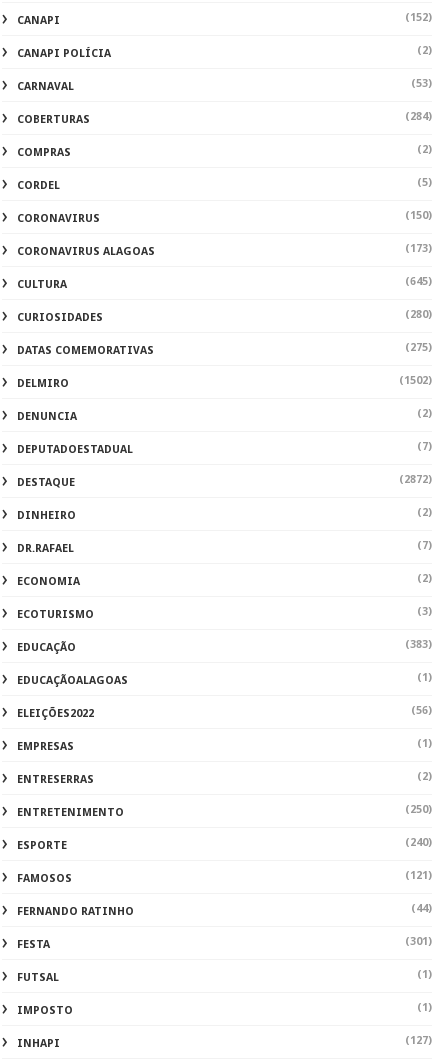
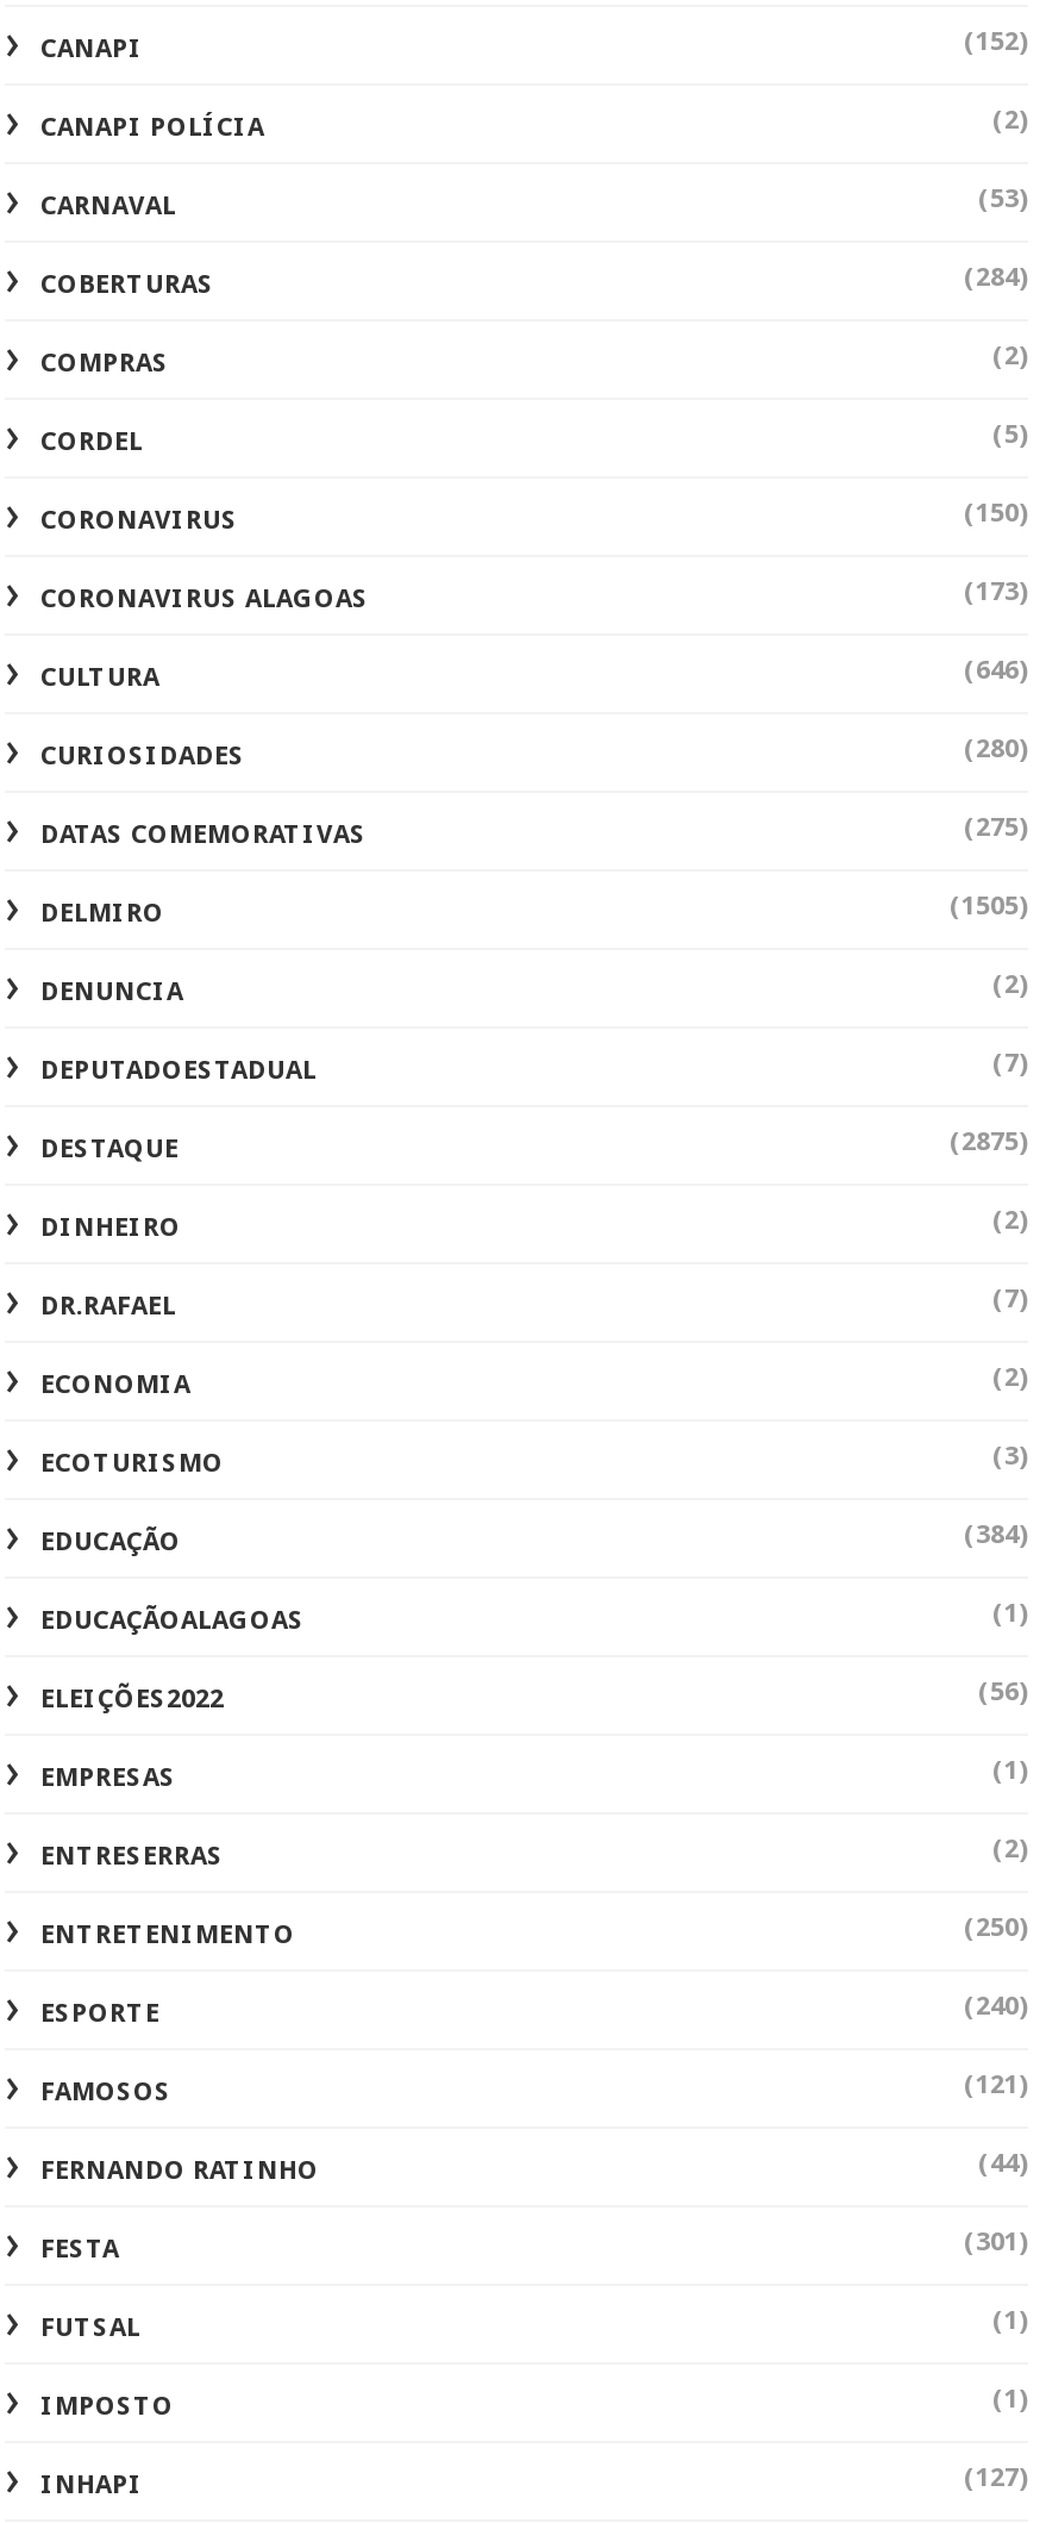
[405,275,432,288] (645) -> [964,655,1028,686] (646)
[399,374,432,387] (1502) -> [950,891,1028,922] (1505)
[399,473,432,486] (2872) -> [950,1127,1028,1158] (2875)
[405,638,432,651] (383) -> [964,1520,1028,1550] (384)

